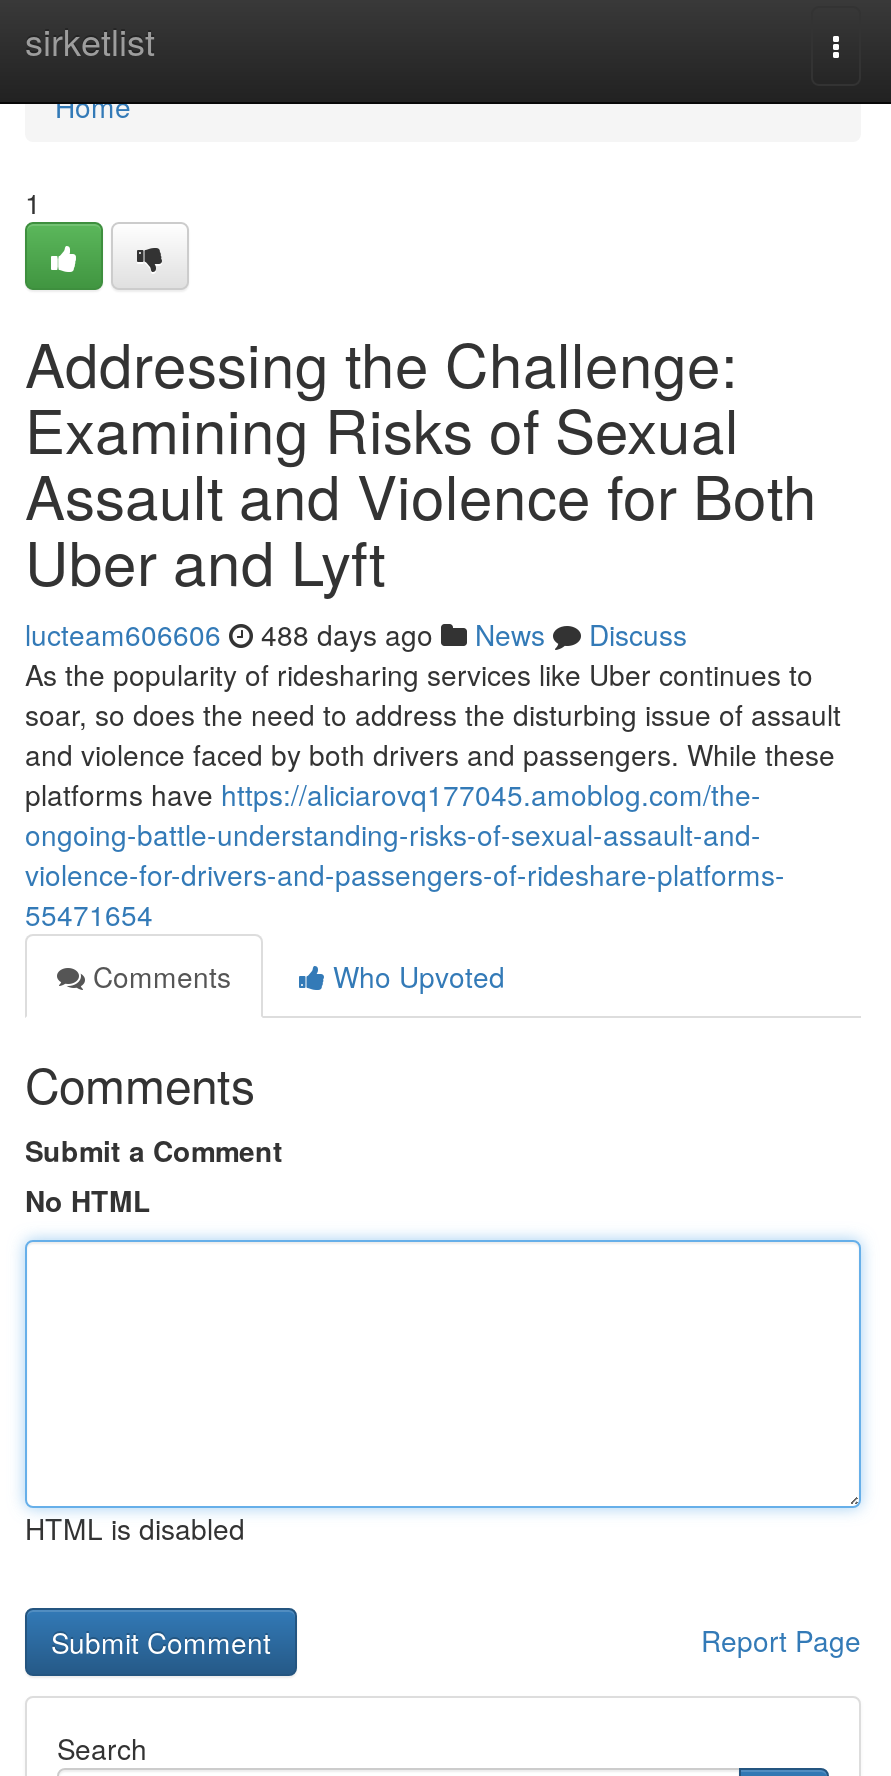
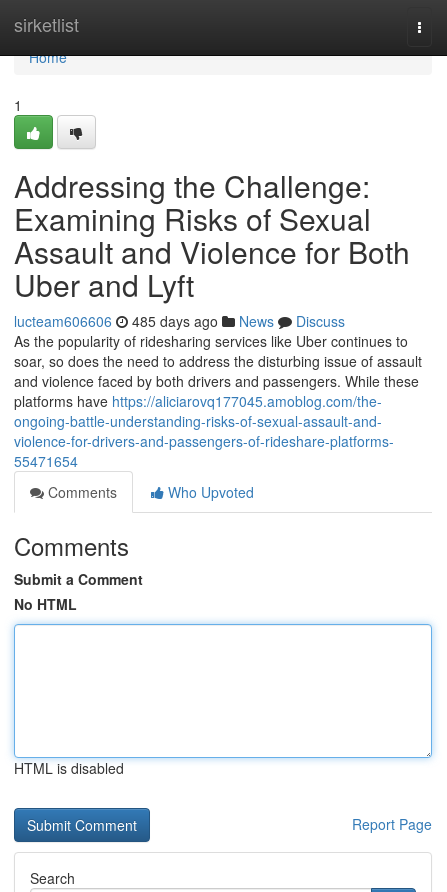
[25,614,687,654] lucteam606606 488 days ago News Discuss -> [14,311,345,331] lucteam606606 485 days ago News Discuss

